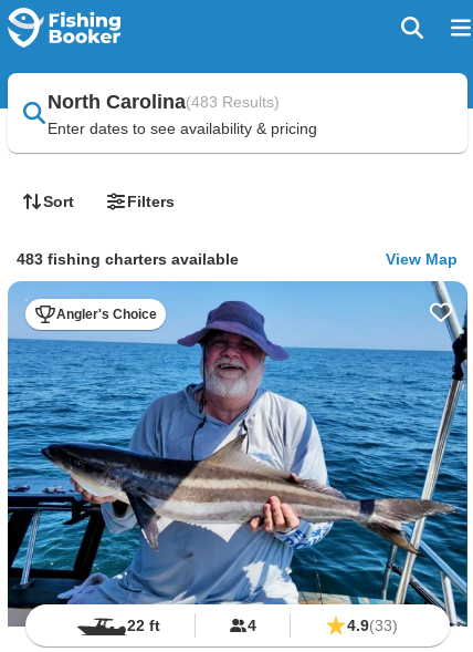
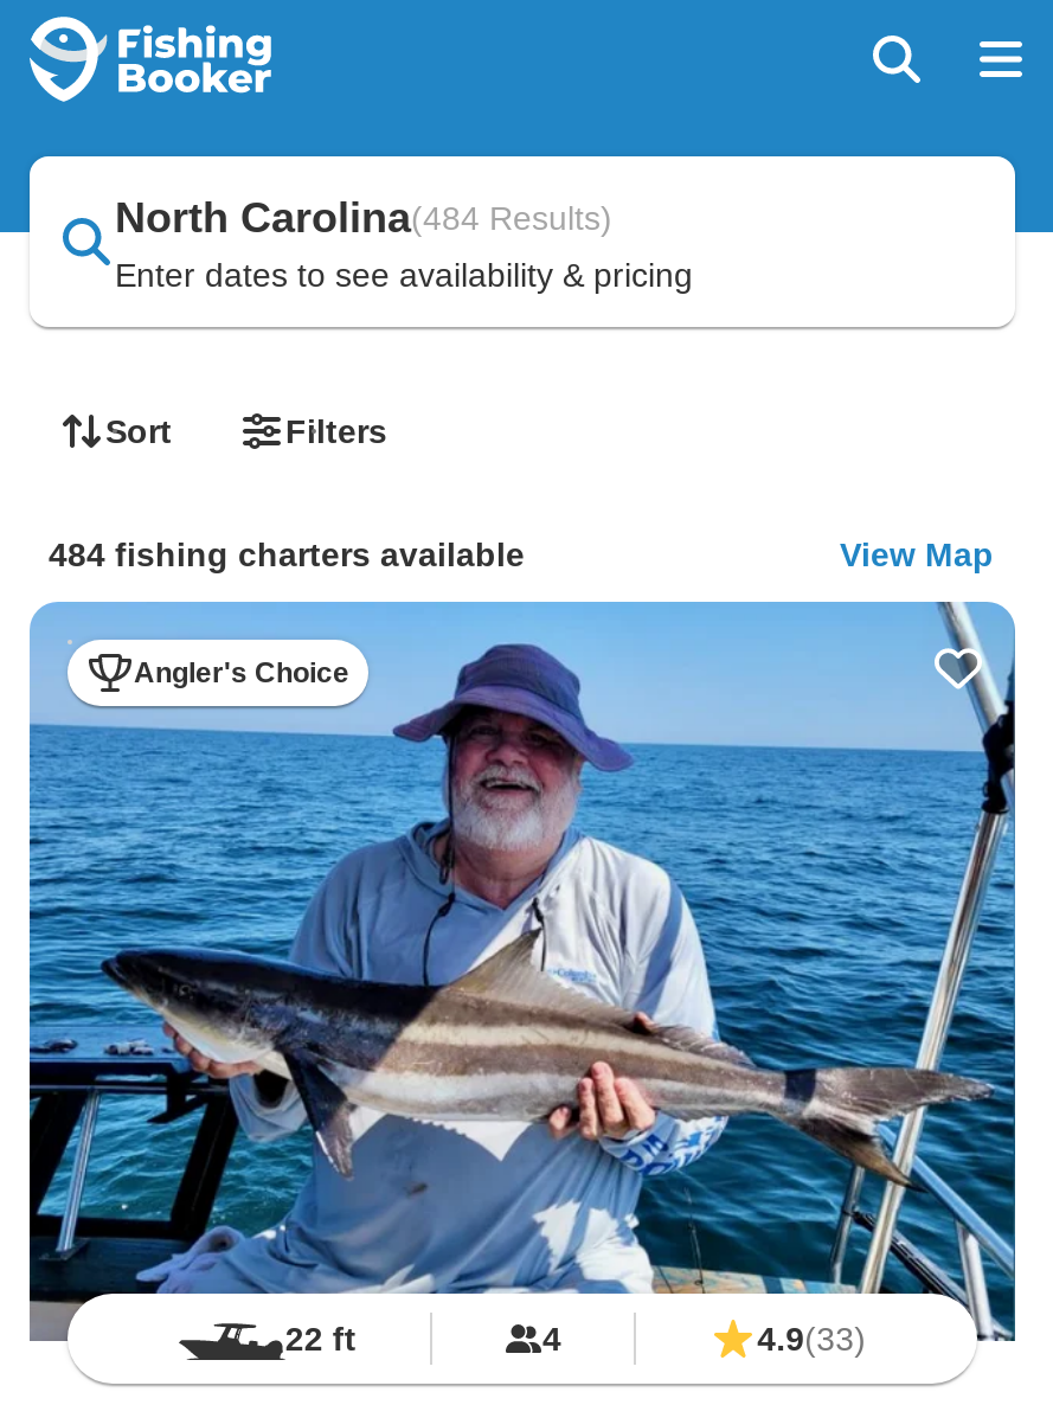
[48,91,280,113] North Carolina(483 Results) -> [115,194,612,242] North Carolina(484 Results)
[17,250,239,268] 483 fishing charters available -> [49,535,525,573] 484 fishing charters available

